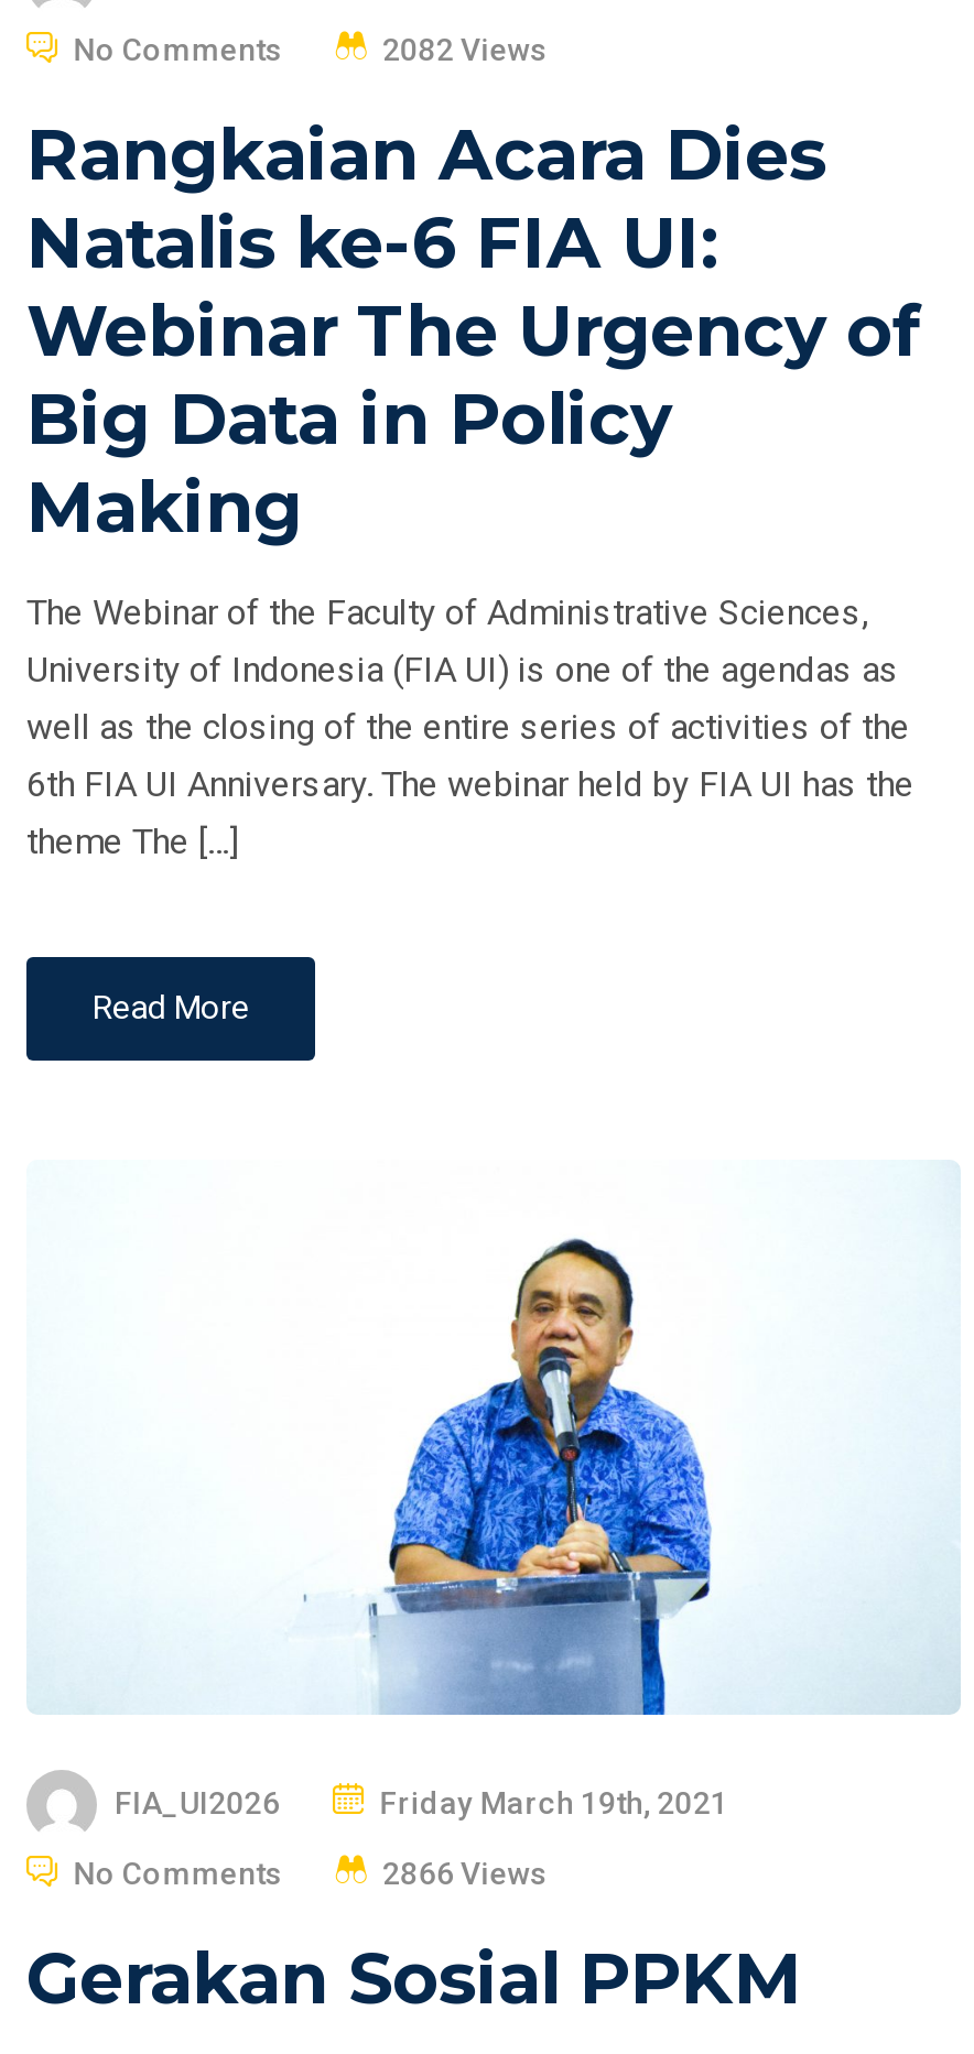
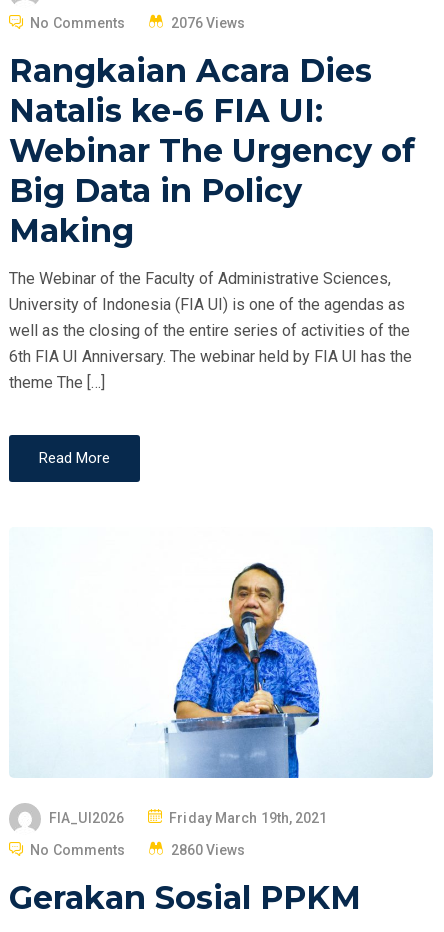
[382,32,548,67] 2082 Views -> [170,14,245,30] 2076 Views
[382,1855,548,1890] 2866 Views -> [170,842,245,858] 2860 Views

